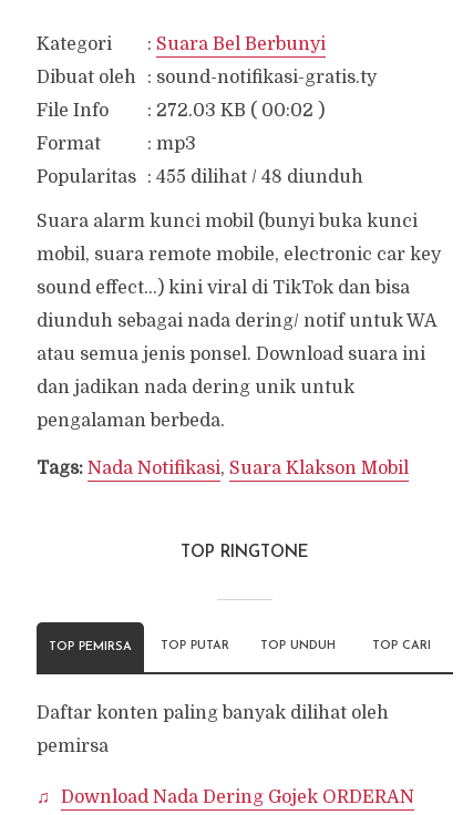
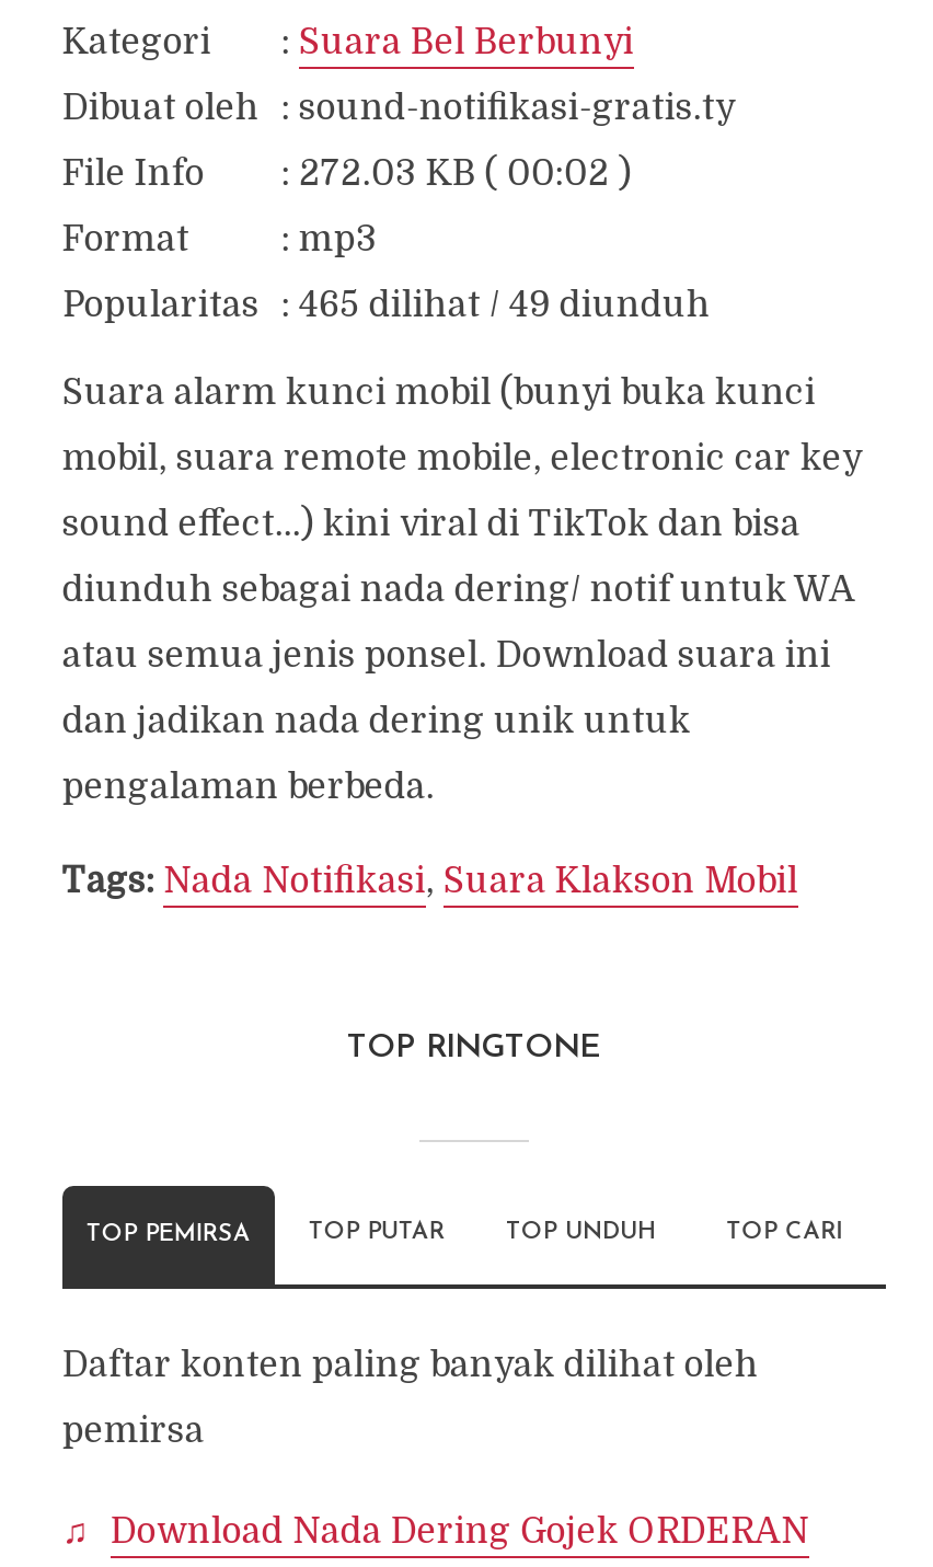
[36,167,363,187] Popularitas : 455 dilihat / 48 diunduh -> [62,286,710,325] Popularitas : 465 dilihat / 49 diunduh

